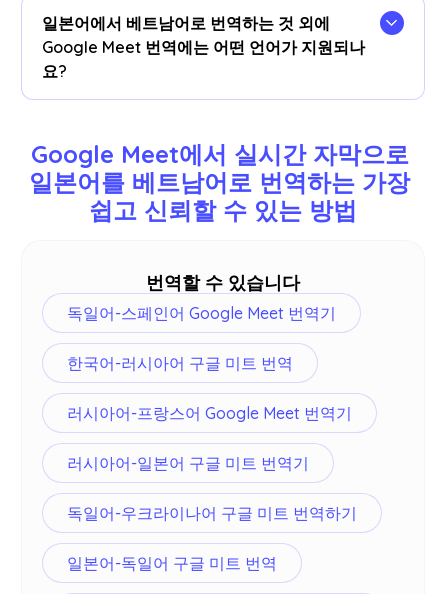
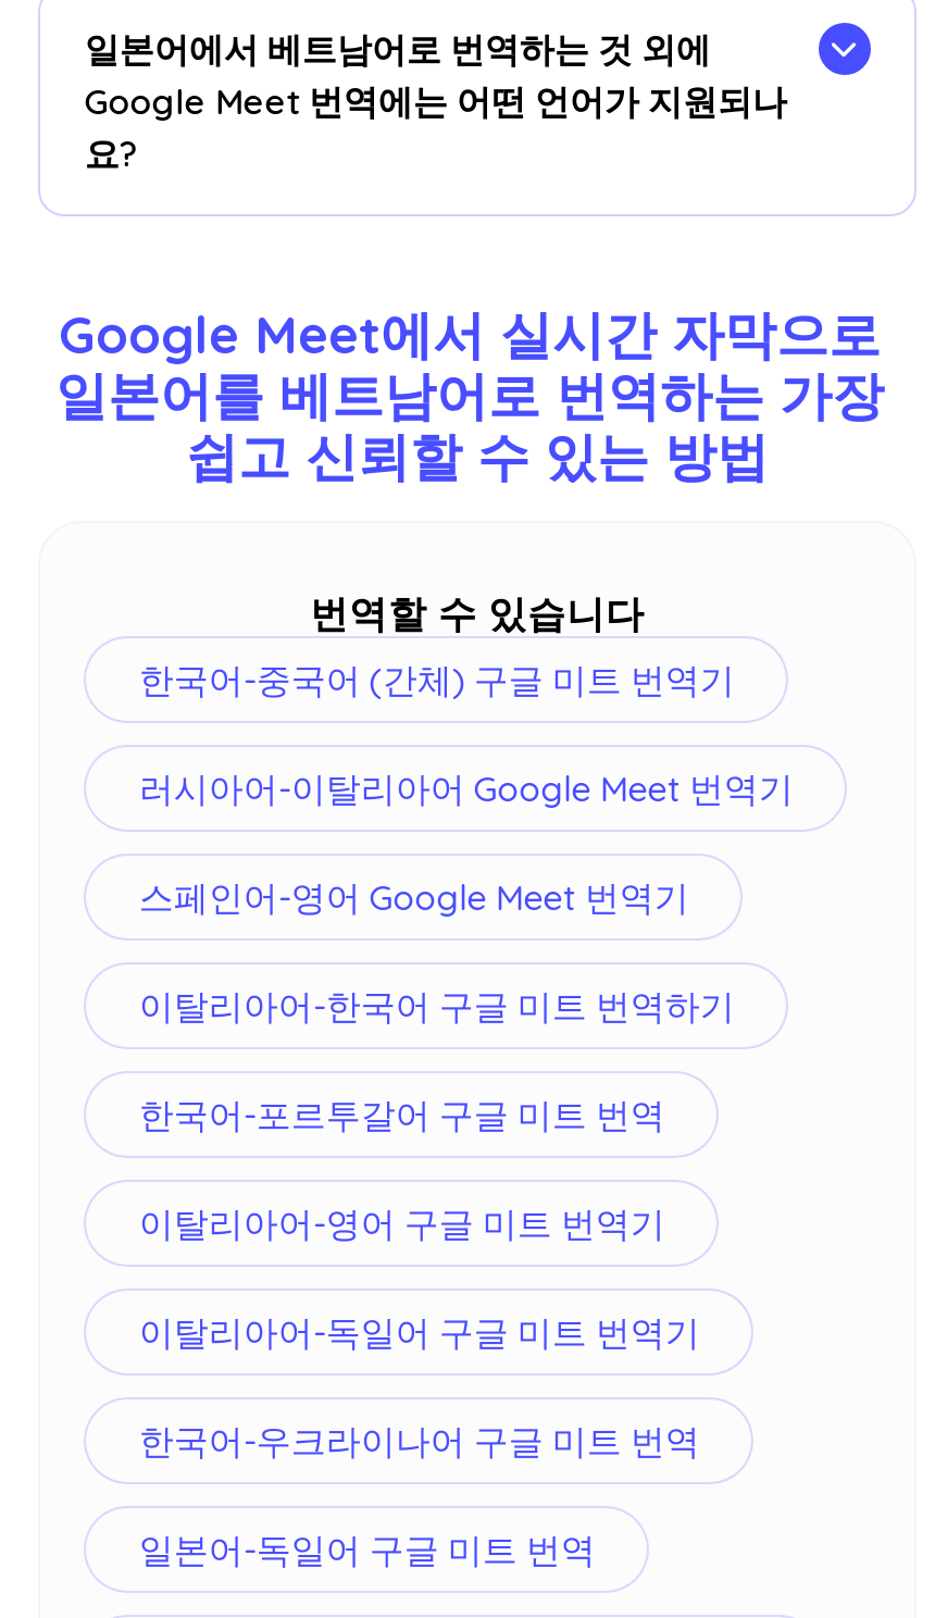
[67,303,357,523] 독일어-스페인어 Google Meet 번역기 | 한국어-러시아어 구글 미트 번역 | 러시아어-프랑스어 Google Meet 번역기 | 러시아어-일본어 구글 미트 번역기 | 독일어-우크라이나어 구글 미트 번역하기 -> [139,659,793,1463] 한국어-중국어 (간체) 구글 미트 번역기 | 러시아어-이탈리아어 Google Meet 번역기 | 스페인어-영어 Google Meet 번역기 | 이탈리아어-한국어 구글 미트 번역하기 | 한국어-포르투갈어 구글 미트 번역 | 이탈리아어-영어 구글 미트 번역기 | 이탈리아어-독일어 구글 미트 번역기 | 한국어-우크라이나어 구글 미트 번역

